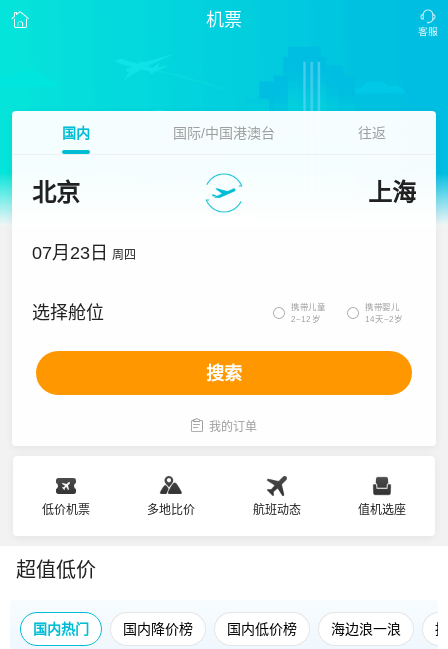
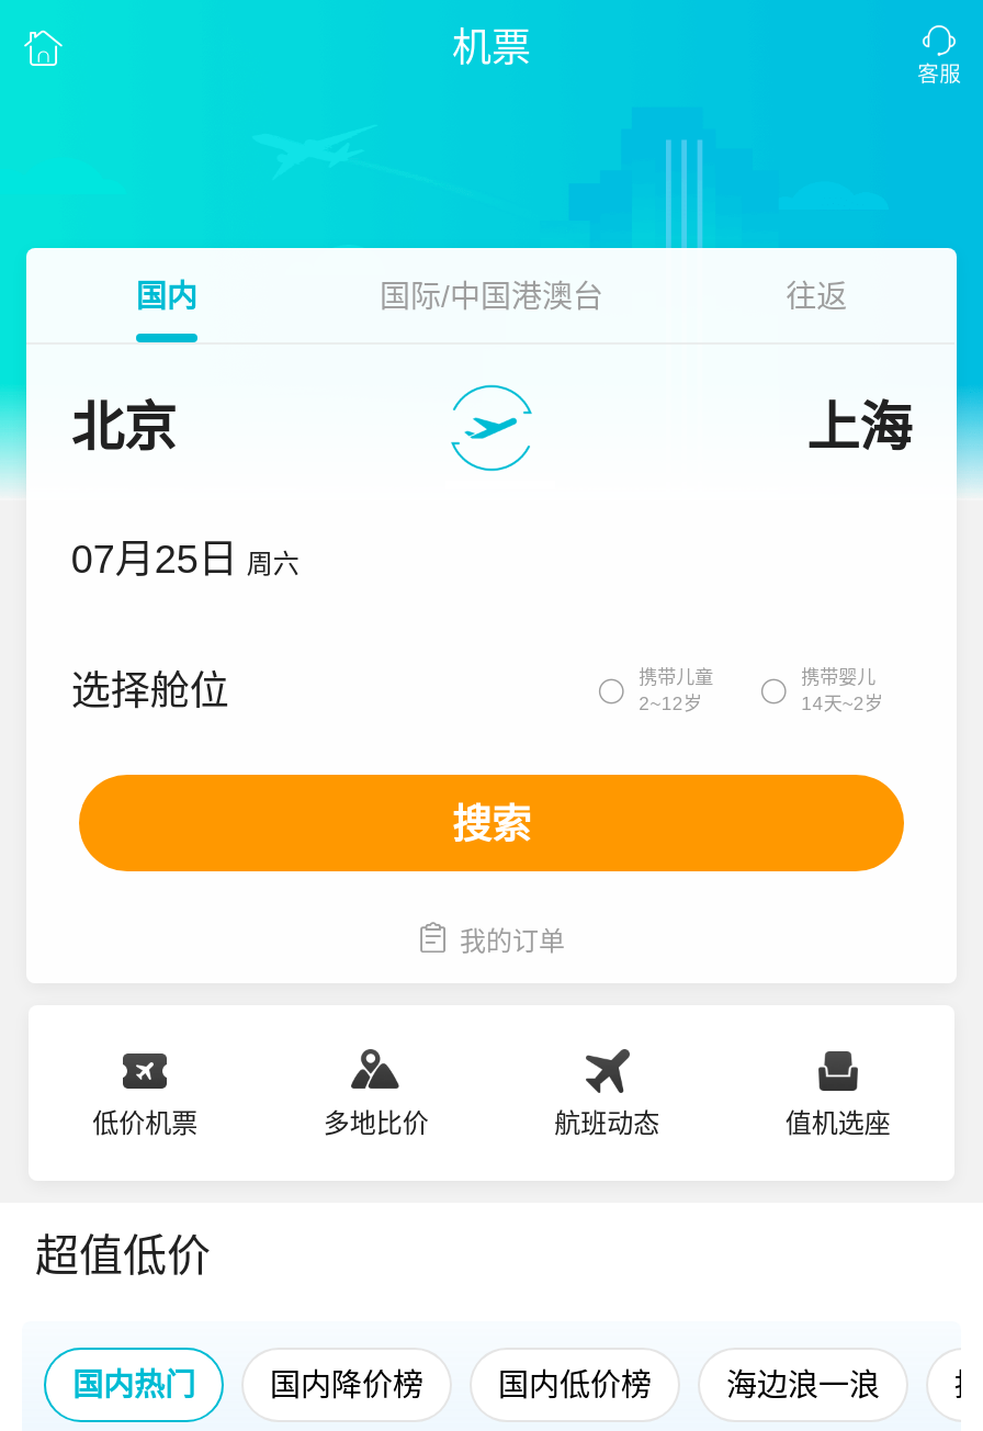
[32,243,136,263] 07月23日 周四 -> [71,538,299,582] 07月25日 周六

